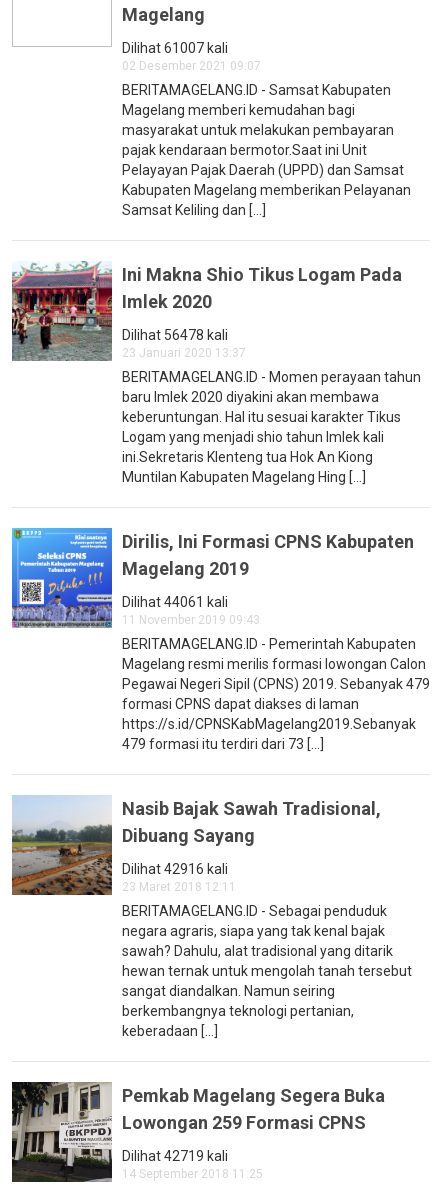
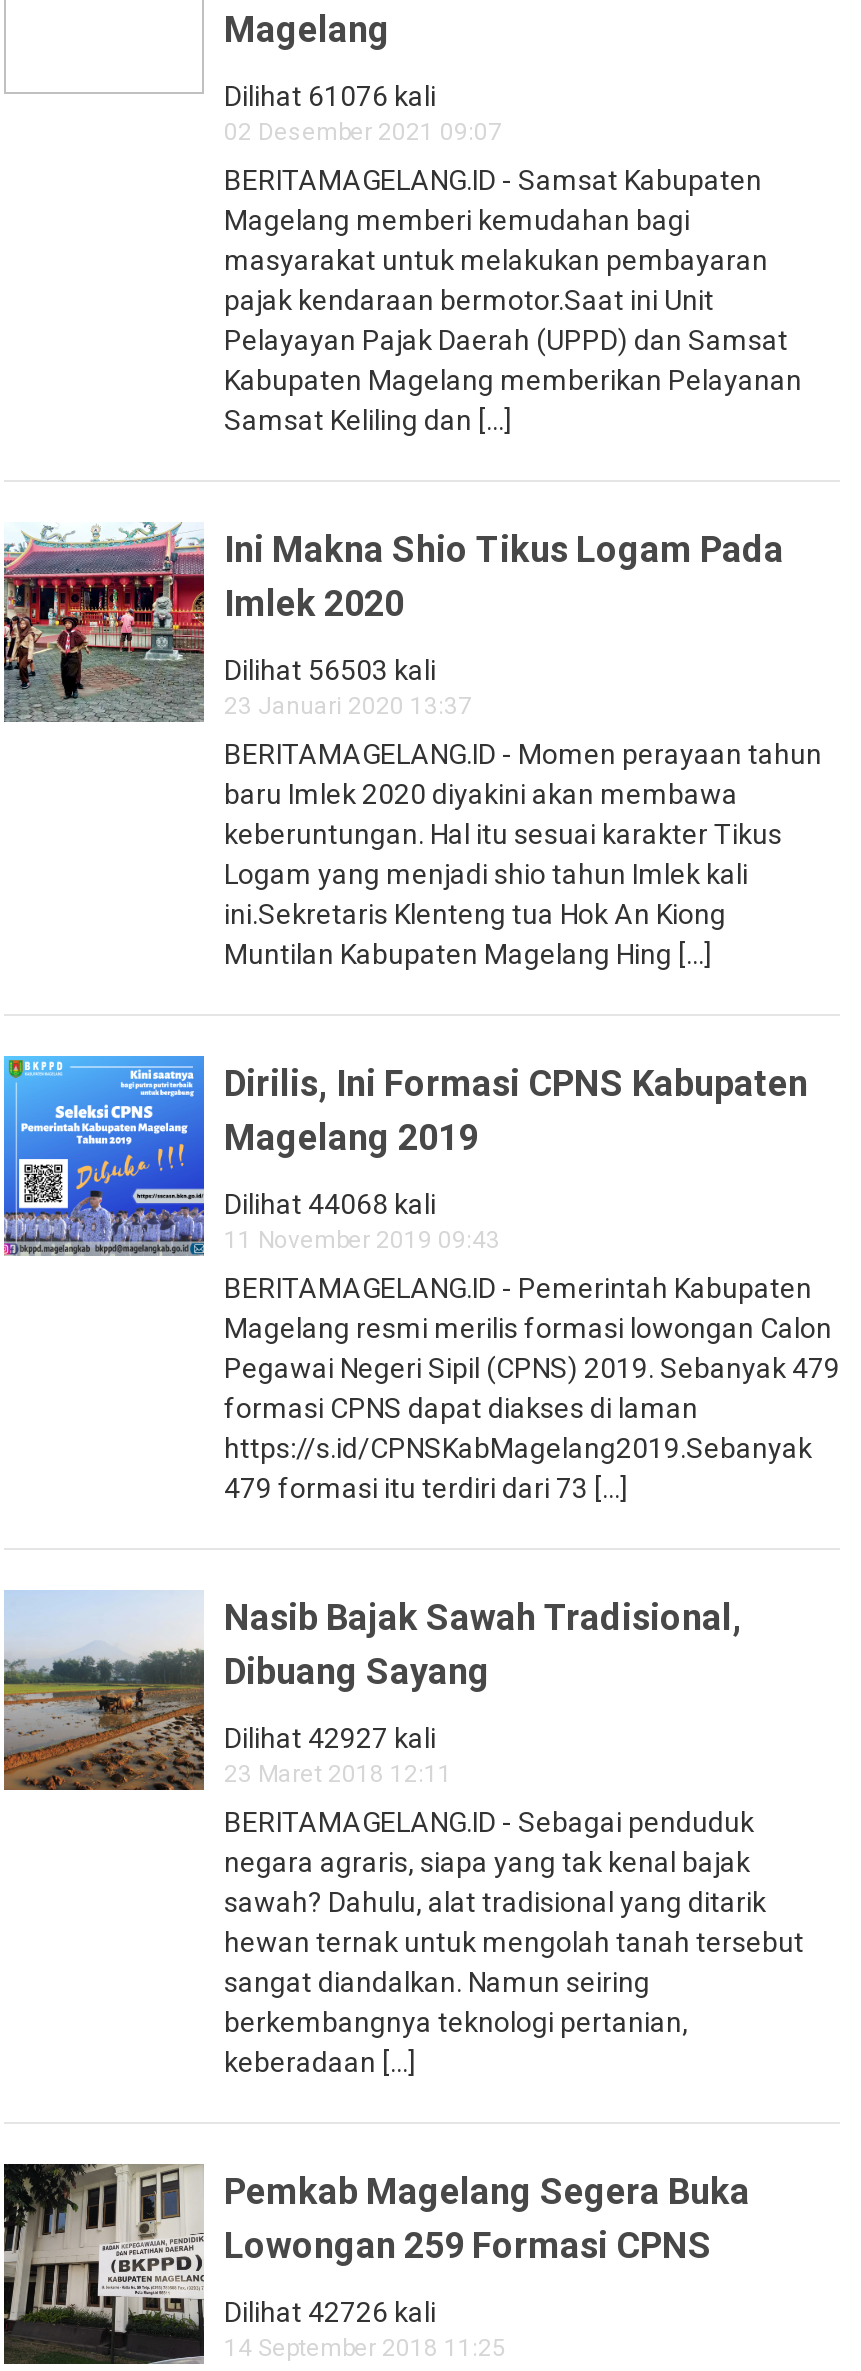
[122,40,228,56] Dilihat 61007 kali -> [224,80,436,112] Dilihat 61076 kali
[122,327,228,343] Dilihat 56478 kali -> [224,654,436,686] Dilihat 56503 kali
[122,594,228,610] Dilihat 44061 kali -> [224,1188,436,1220] Dilihat 44068 kali
[122,861,228,877] Dilihat 42916 kali -> [224,1722,436,1754] Dilihat 42927 kali
[122,1148,228,1164] Dilihat 42719 kali -> [224,2296,436,2328] Dilihat 42726 kali

